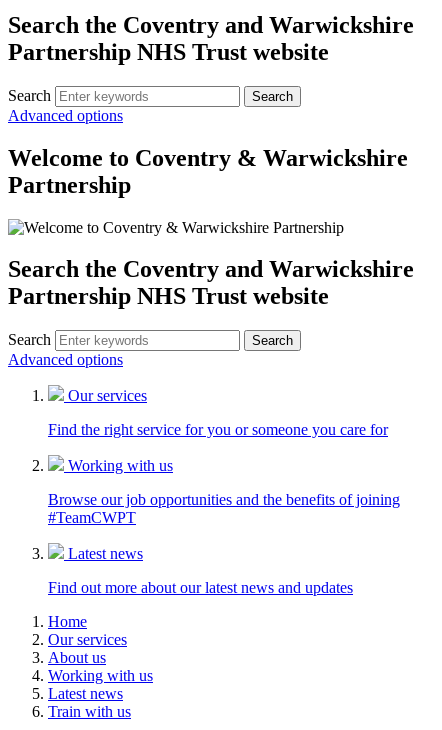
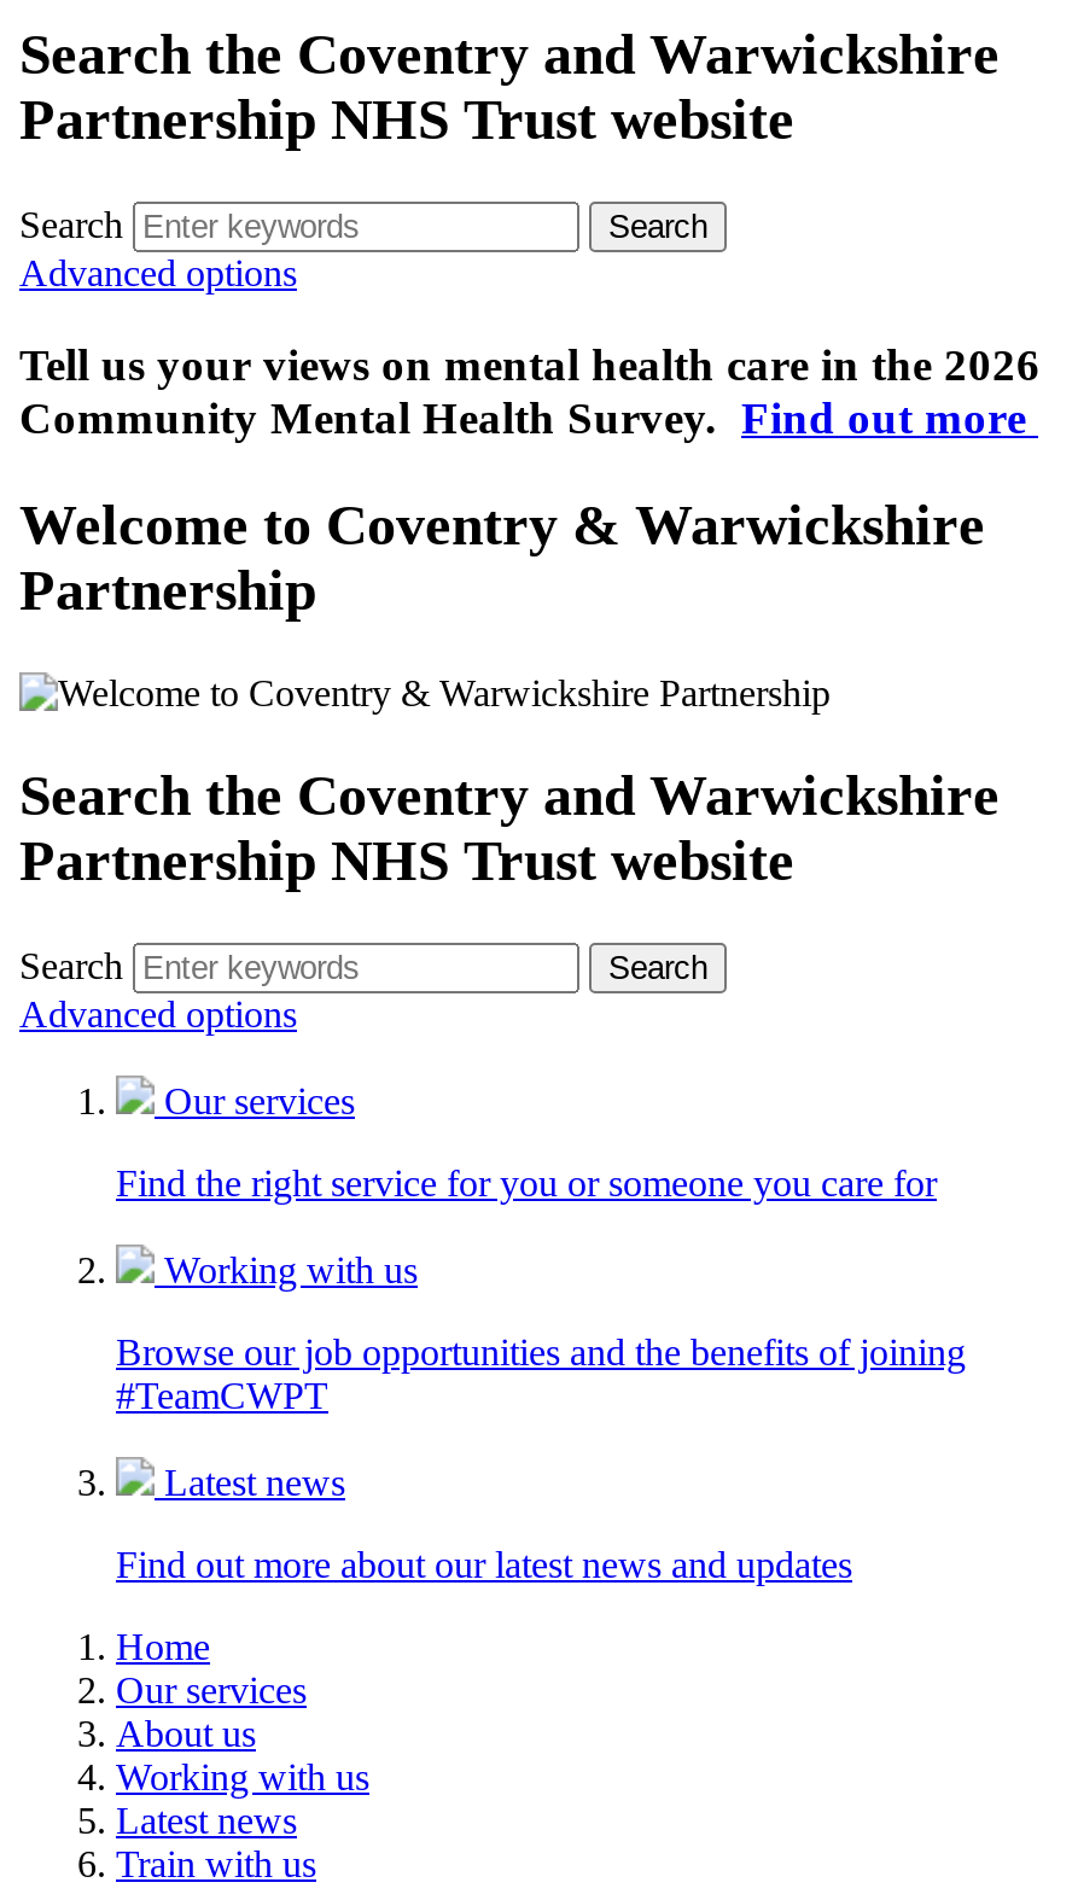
none -> [19,340,1041,444] Tell us your views on mental health care in the 2026 | Community Mental Health Survey. Find out more

